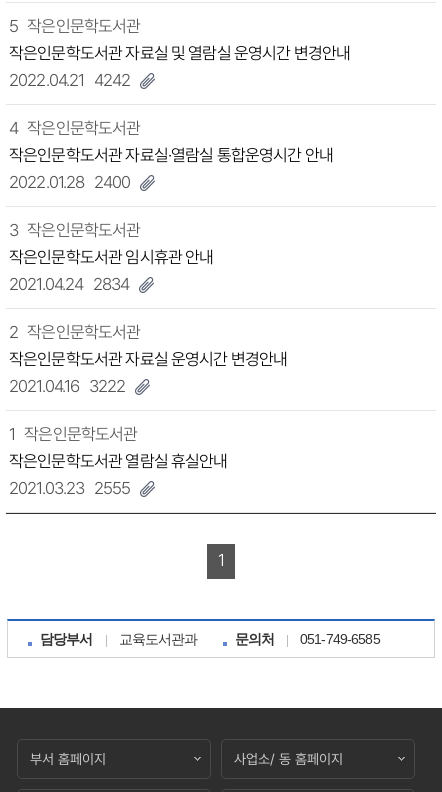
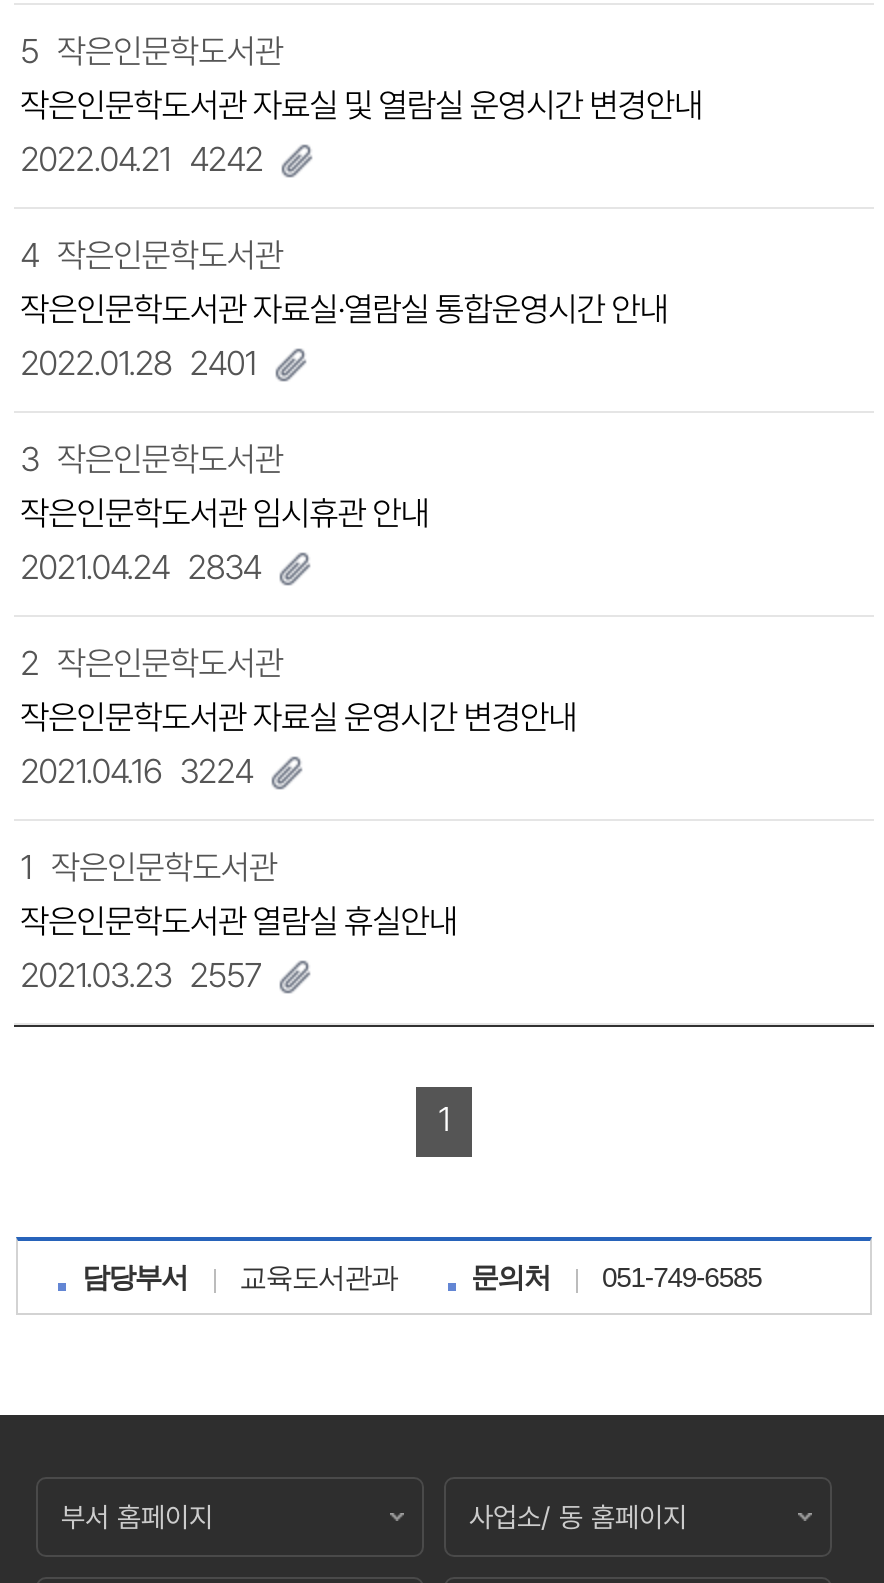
[9,172,130,192] 2022.01.28 2400 -> [20,343,257,383] 2022.01.28 2401
[9,376,125,396] 2021.04.16 3222 -> [20,751,253,791] 2021.04.16 3224
[9,478,130,498] 2021.03.23 2555 -> [20,955,261,995] 2021.03.23 2557

